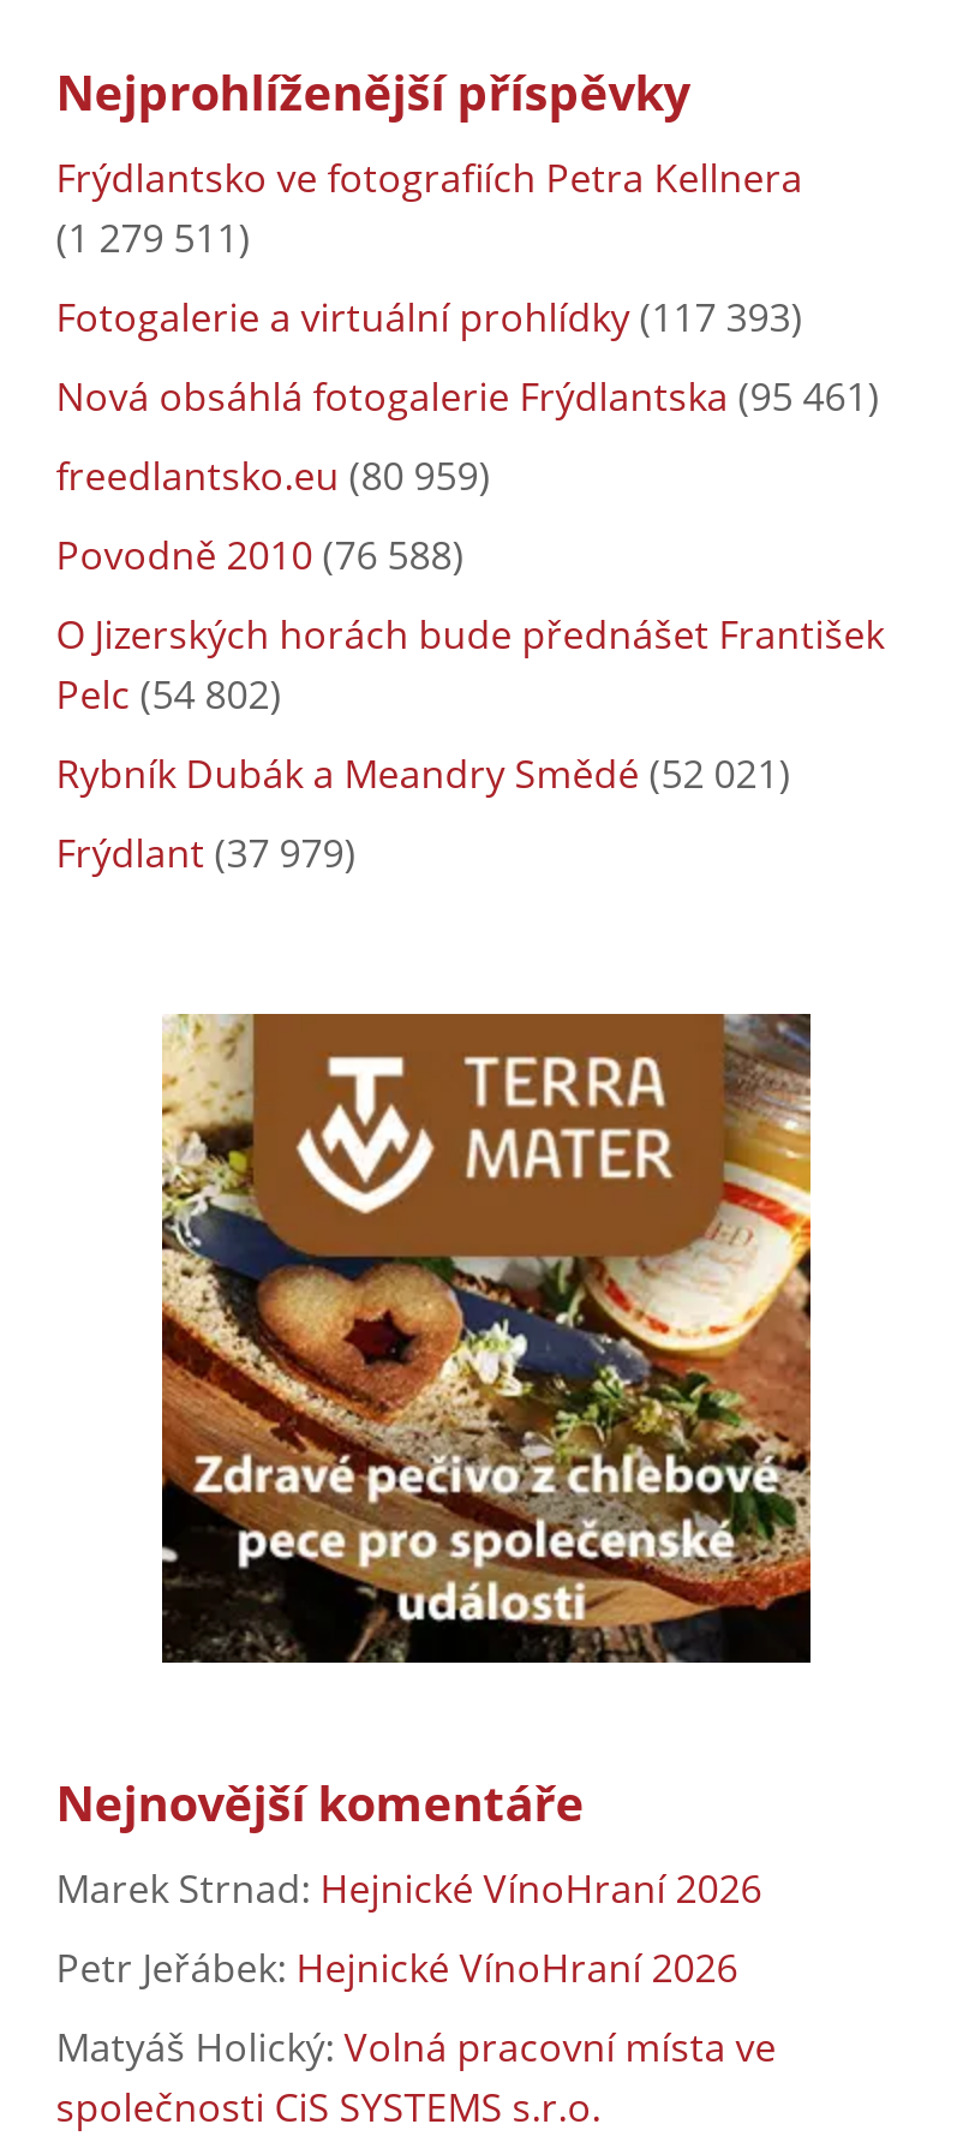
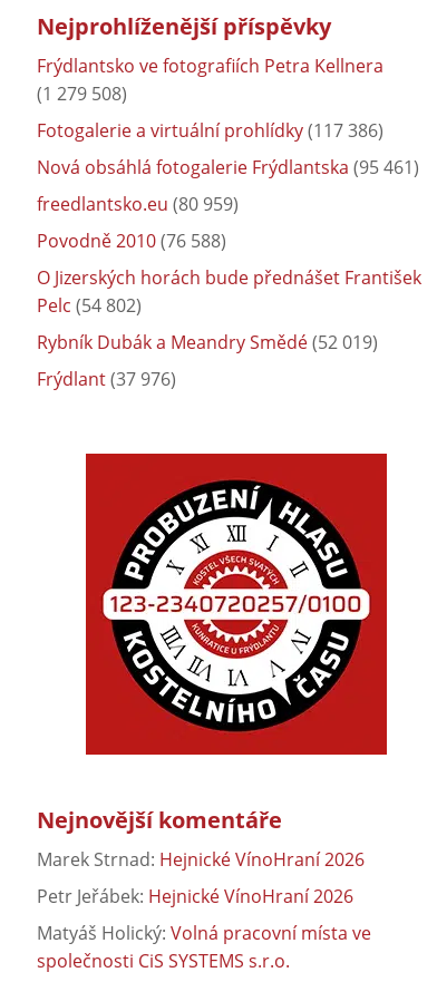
[56,210,250,263] (1 279 511) -> [37,81,127,105] (1 279 508)
[56,290,803,342] Fotogalerie a virtuální prohlídky (117 393) -> [37,118,383,142] Fotogalerie a virtuální prohlídky (117 386)
[56,746,791,799] Rybník Dubák a Meandry Smědé (52 021) -> [37,329,378,354] Rybník Dubák a Meandry Smědé (52 019)
[56,825,356,878] Frýdlant (37 979) -> [37,366,176,391] Frýdlant (37 976)
[160,1012,813,1665] [image] -> [85,453,388,756] [image]

